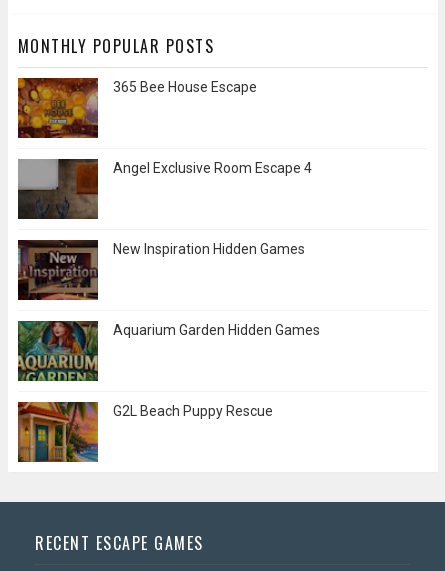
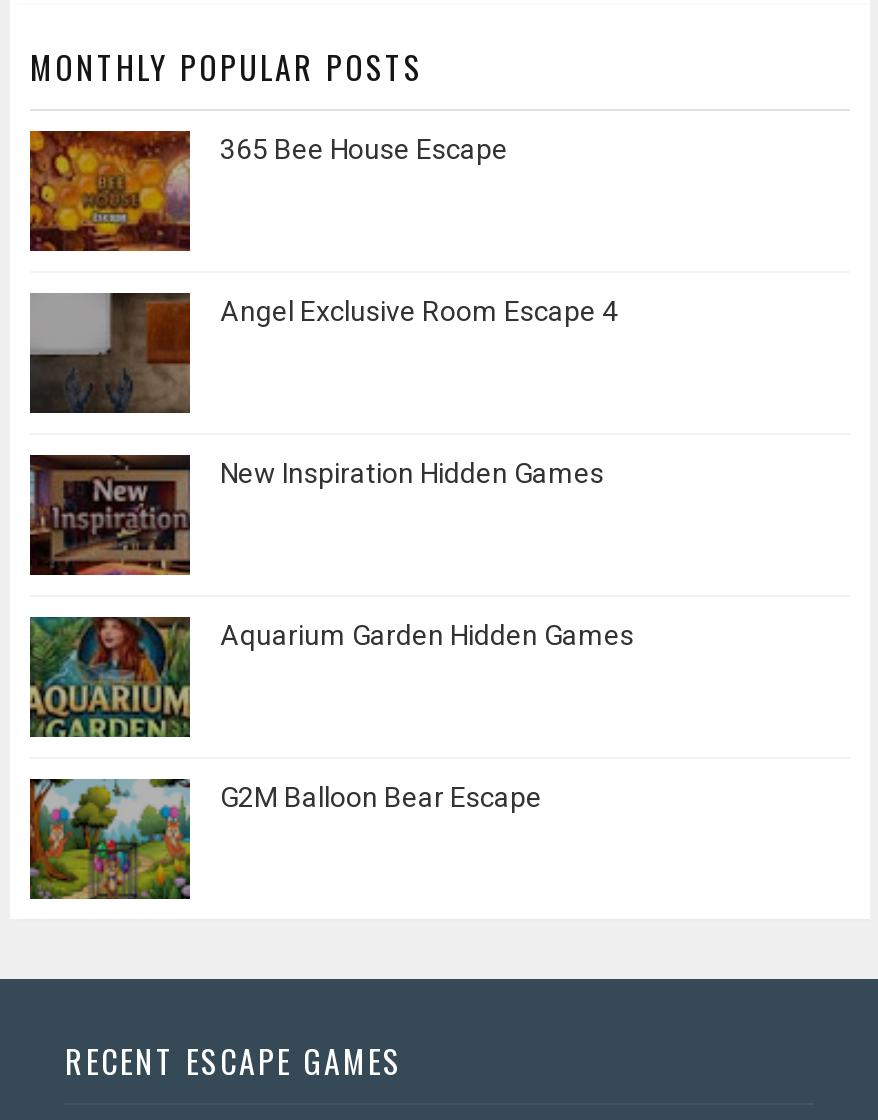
[18,401,273,463] [image] | G2L Beach Puppy Rescue -> [30,777,542,901] [image] | G2M Balloon Bear Escape

